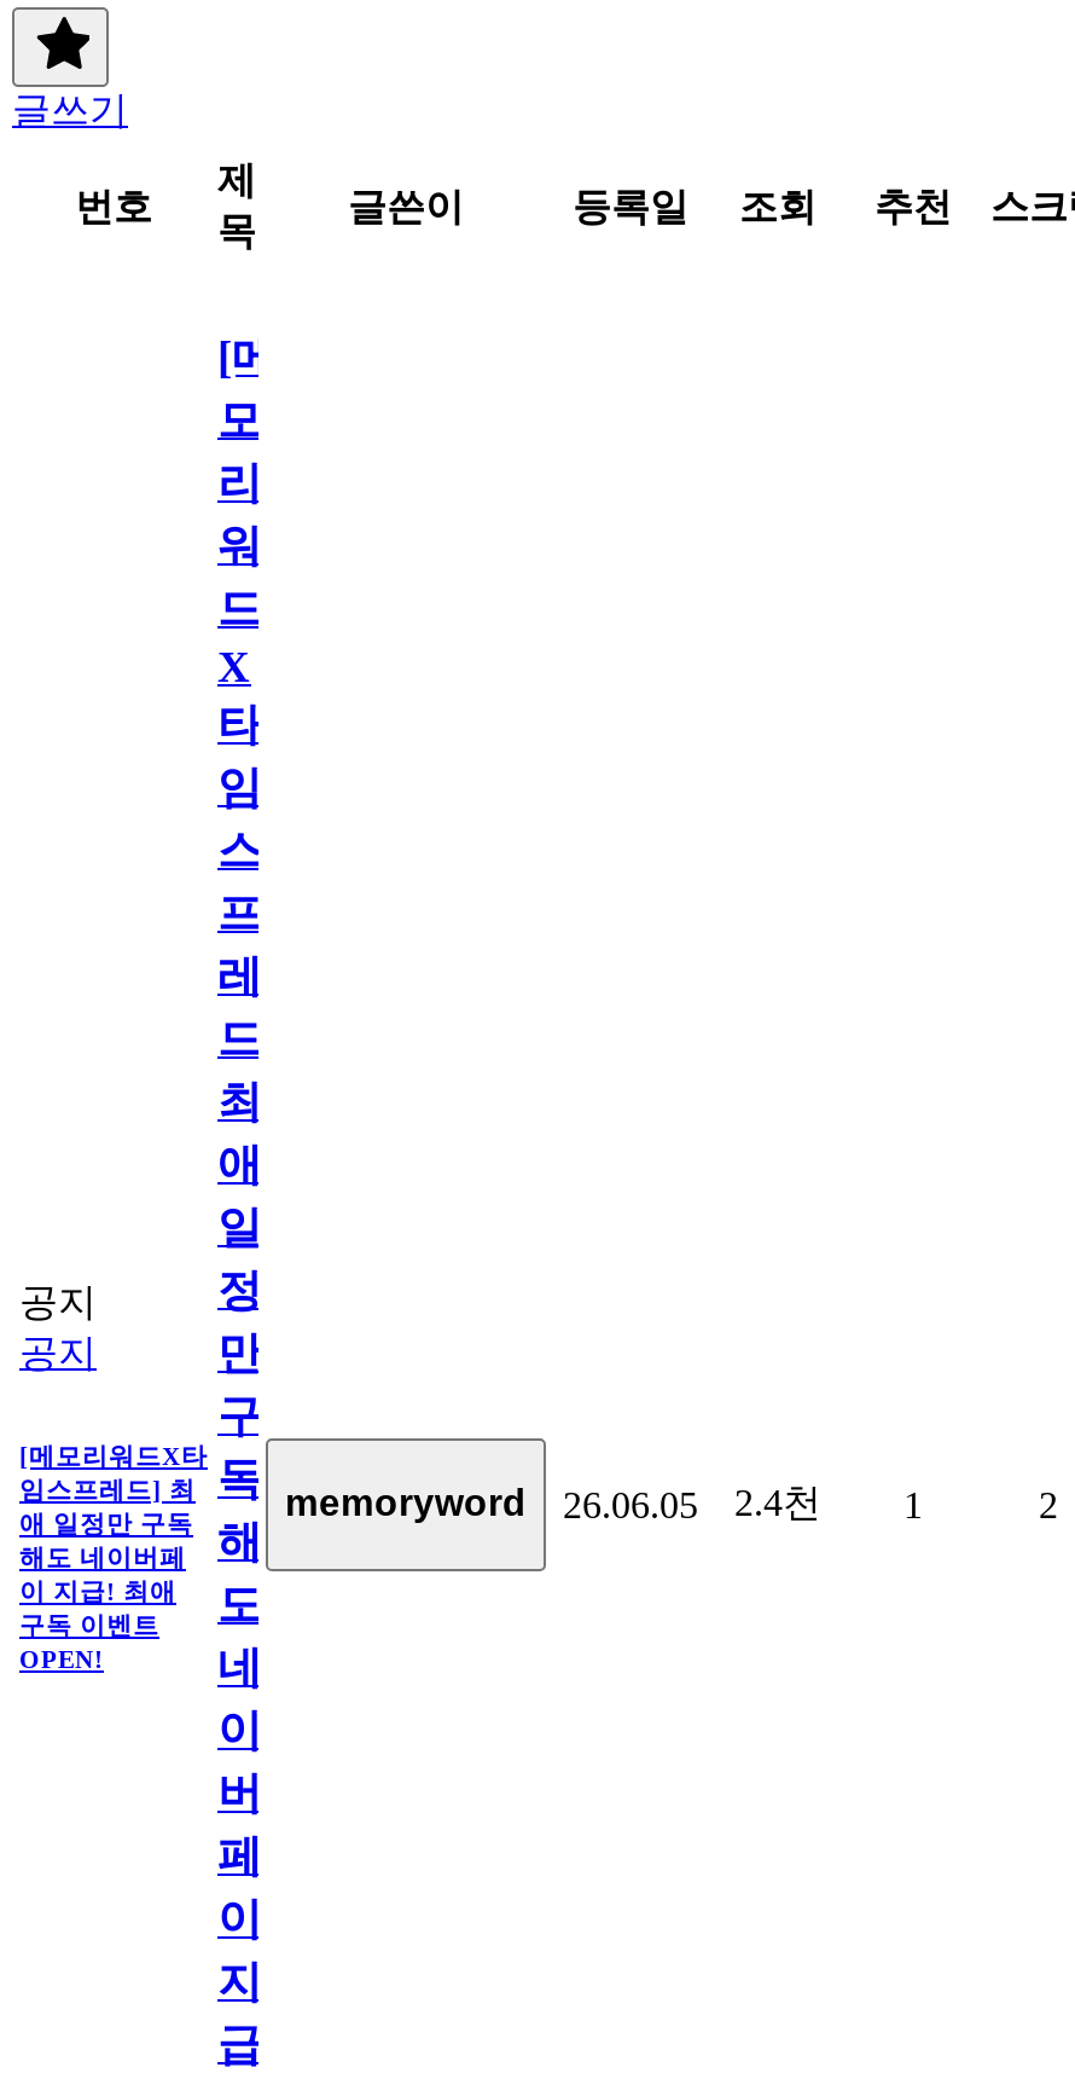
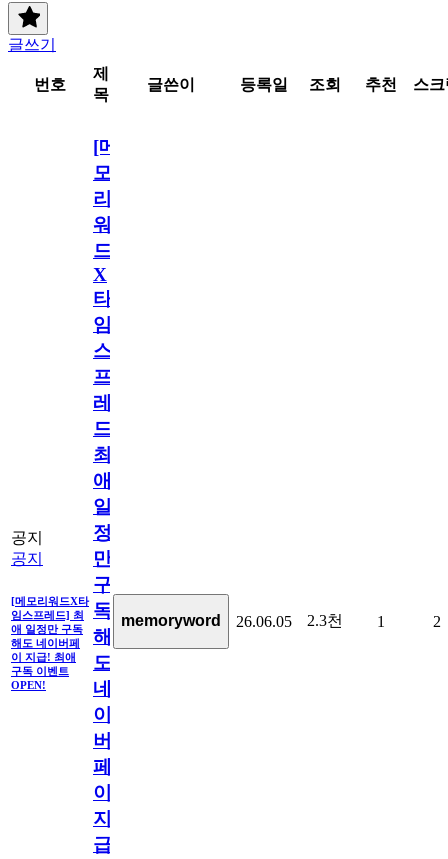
[19,1440,923,1524] [메모리워드X타 임스프레드] 최 독 memoryword 26.06.05 2.4천 1 -> [11,595,385,630] [메모리워드X타 임스프레드] 최 독 memoryword 26.06.05 2.3천 1

